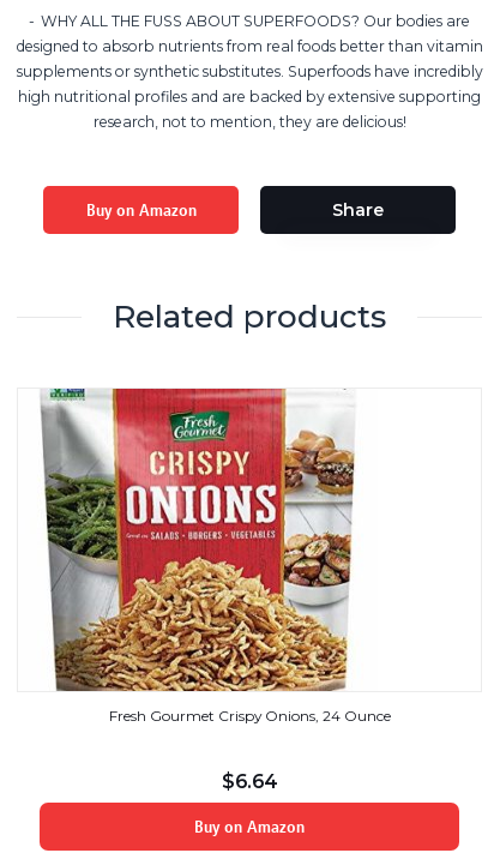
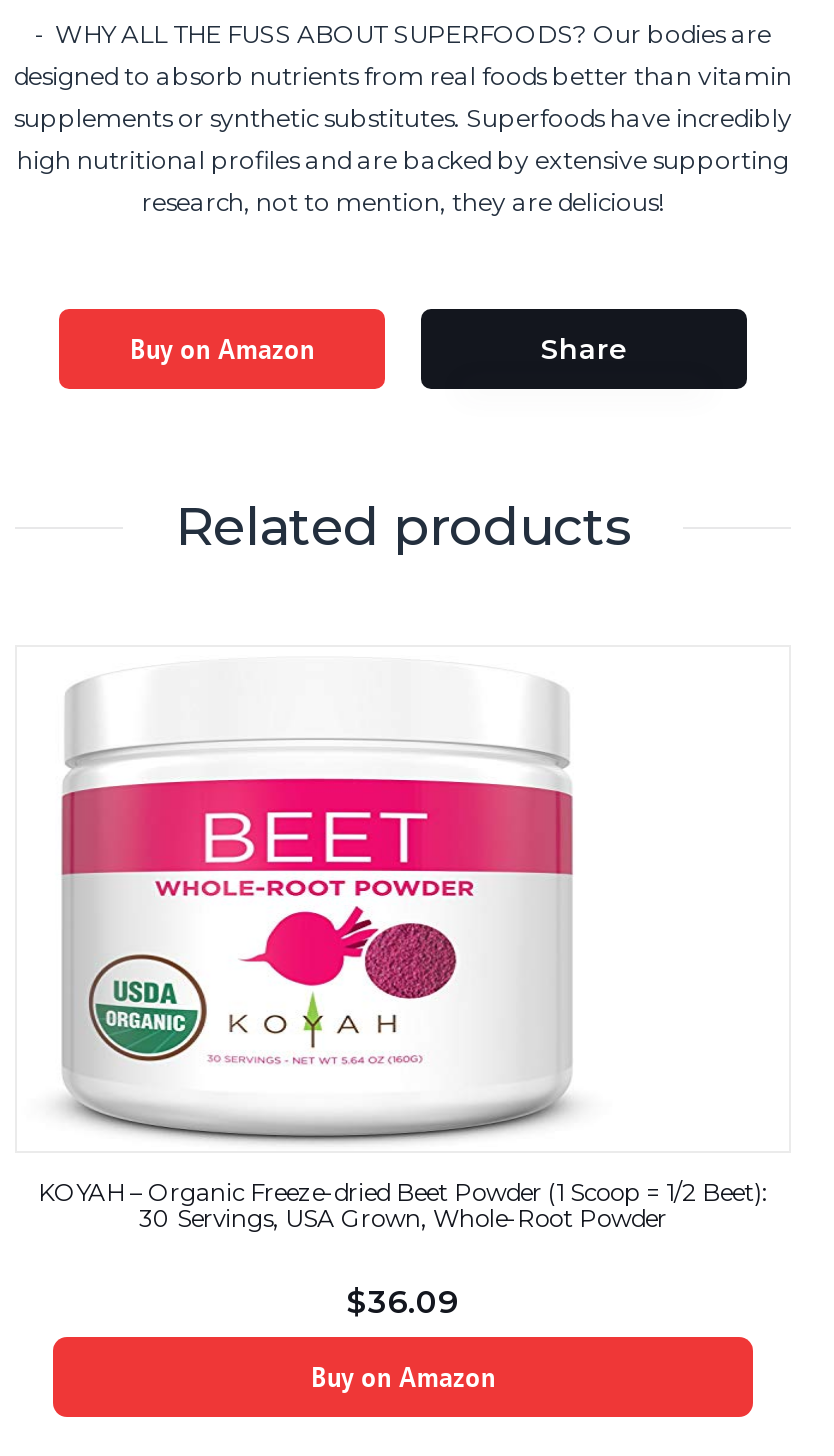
[40,388,390,724] [image] | Fresh Gourmet Crispy Onions, 24 Ounce -> [38,647,768,1232] [image] | KOYAH – Organic Freeze-dried Beet Powder (1 Scoop = 1/2 Beet): | 30 Servings, USA Grown, Whole-Root Powder
[221,770,278,793] $6.64 -> [346,1282,460,1320] $36.09

